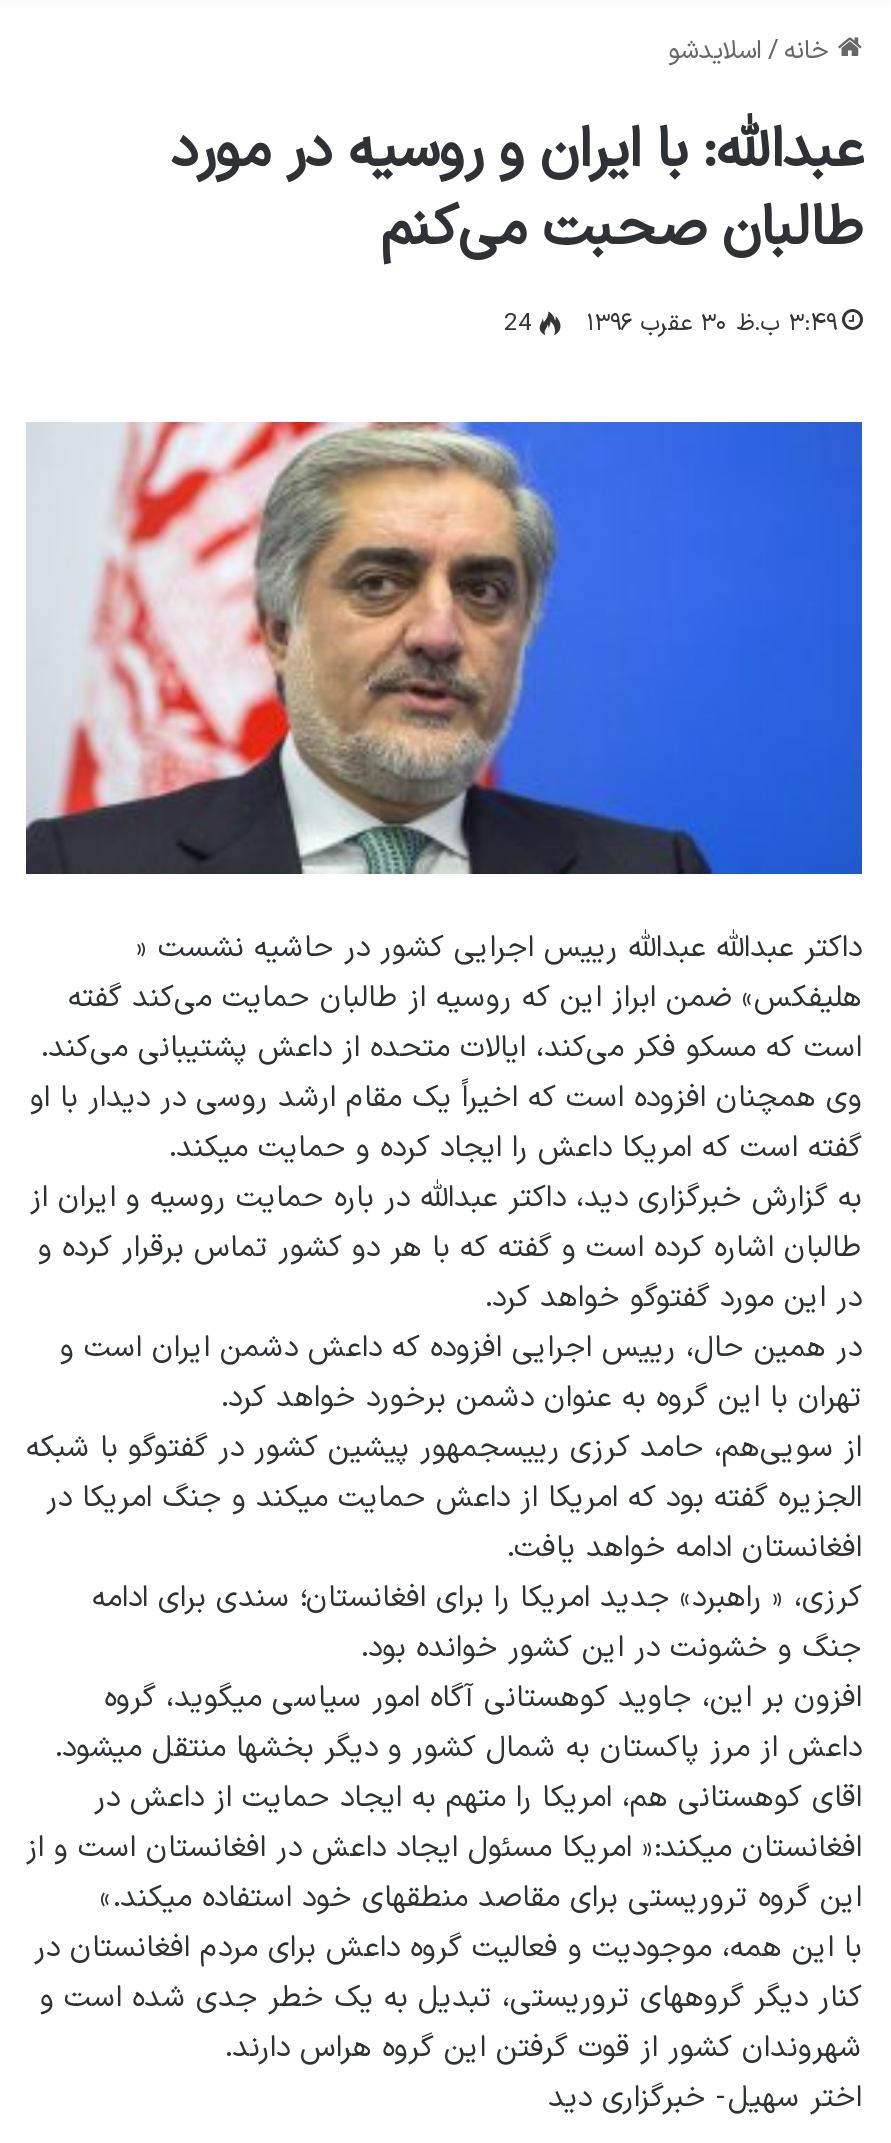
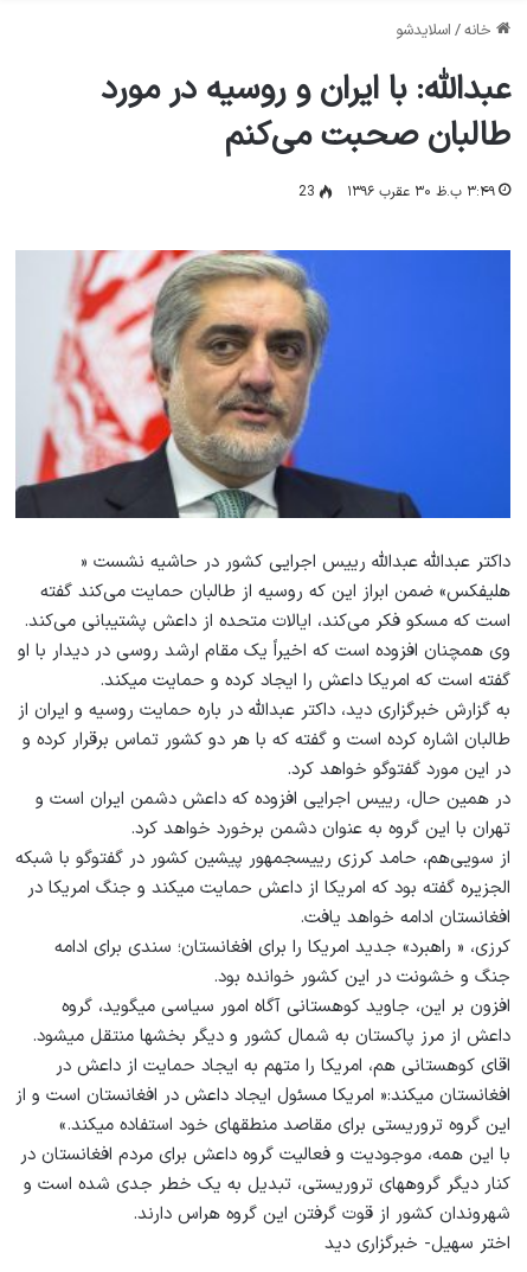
[504,306,532,342] 24 -> [298,181,315,203] 23

